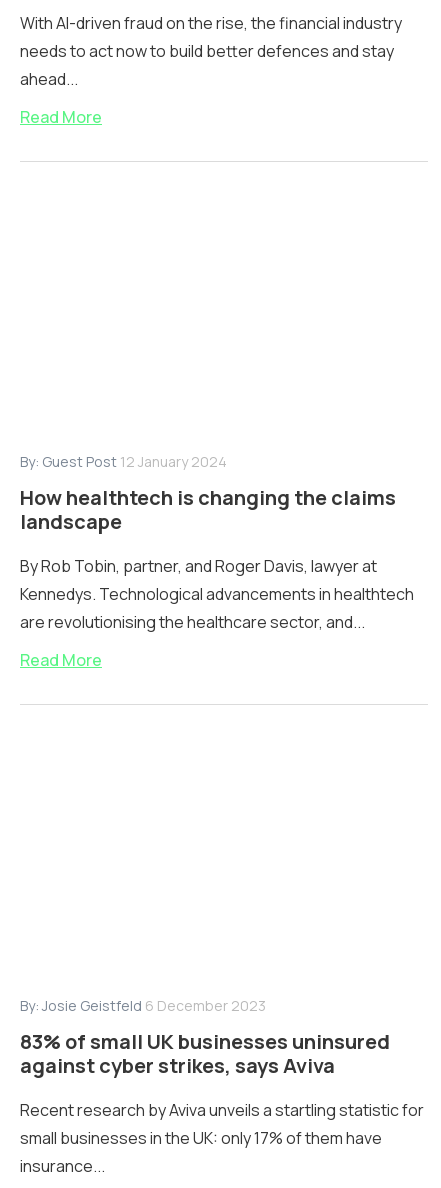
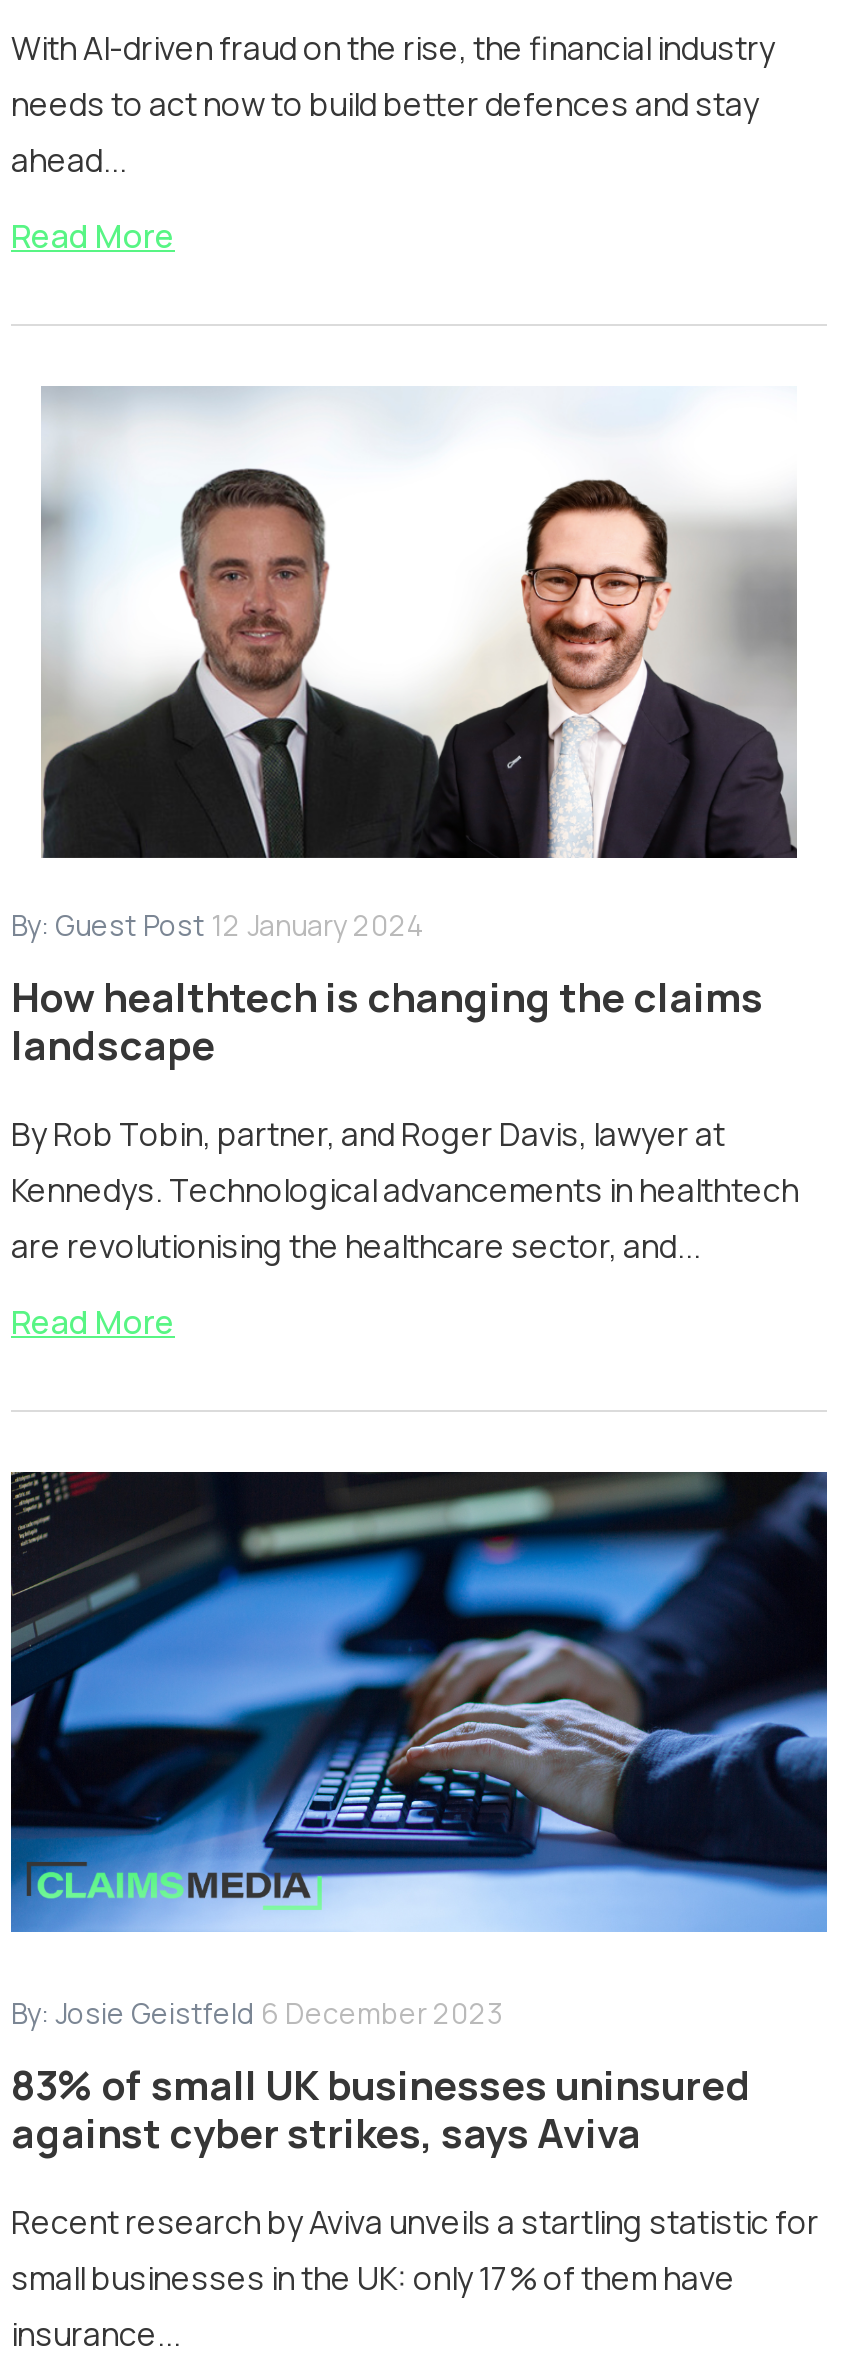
none -> [39,386,799,860] [image]
none -> [9,1470,829,1934] [image]

